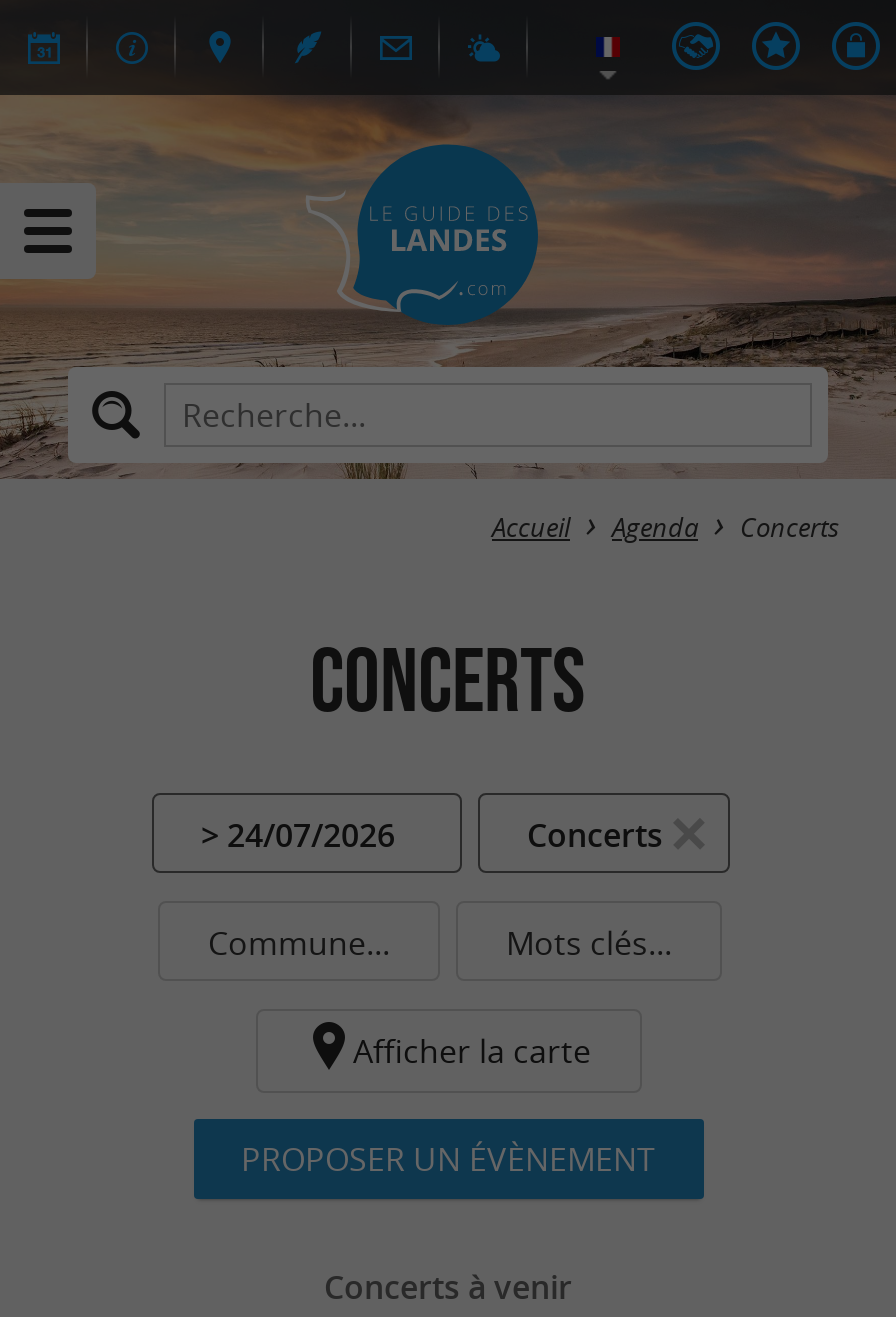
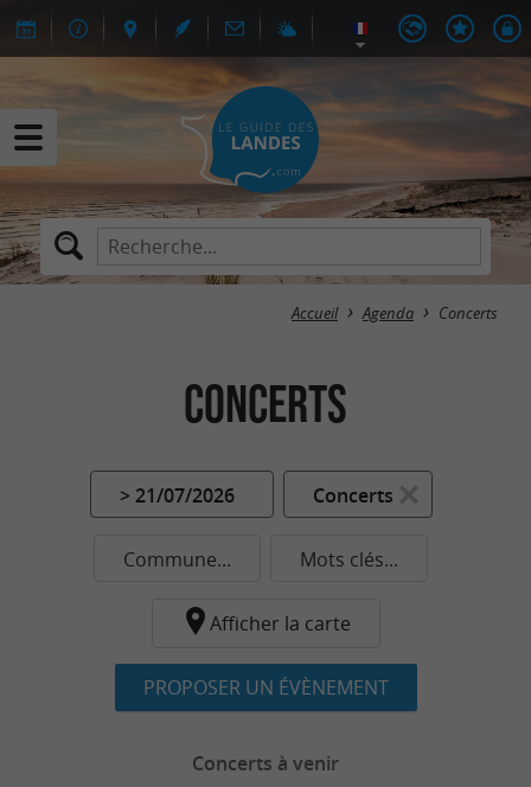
[201,813,395,857] > 24/07/2026 -> [119,482,234,508] > 21/07/2026

